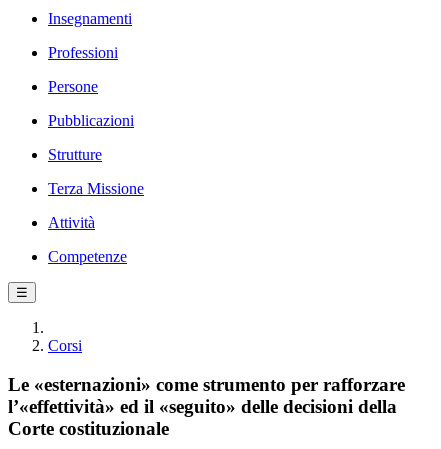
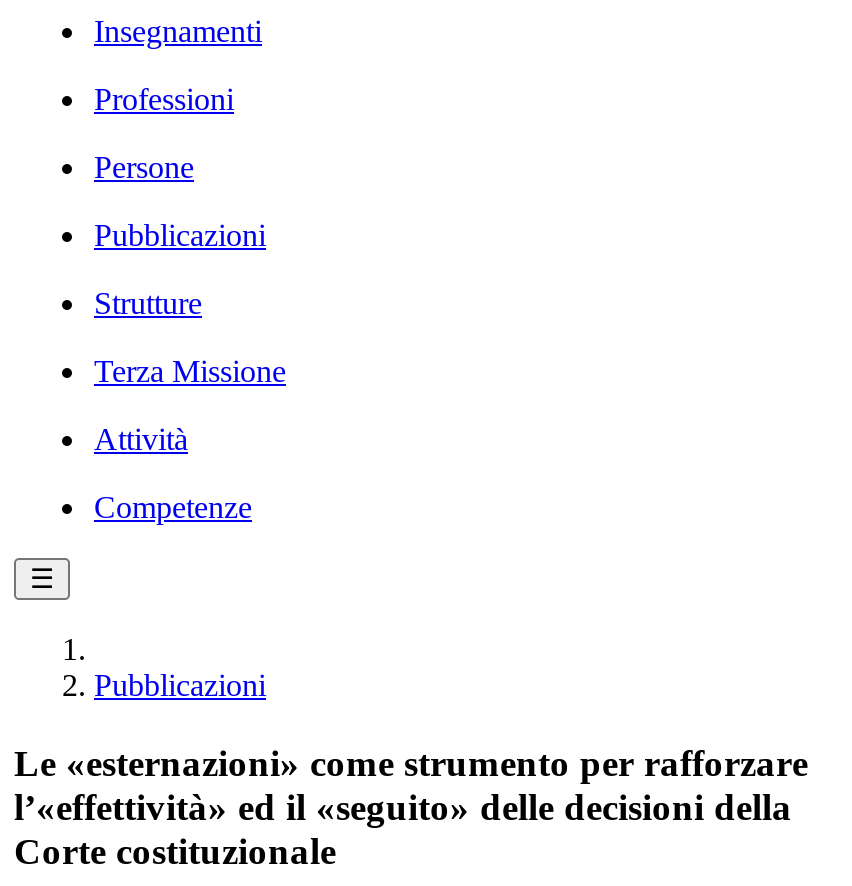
[48,337,82,354] Corsi -> [94,668,266,702] Pubblicazioni

